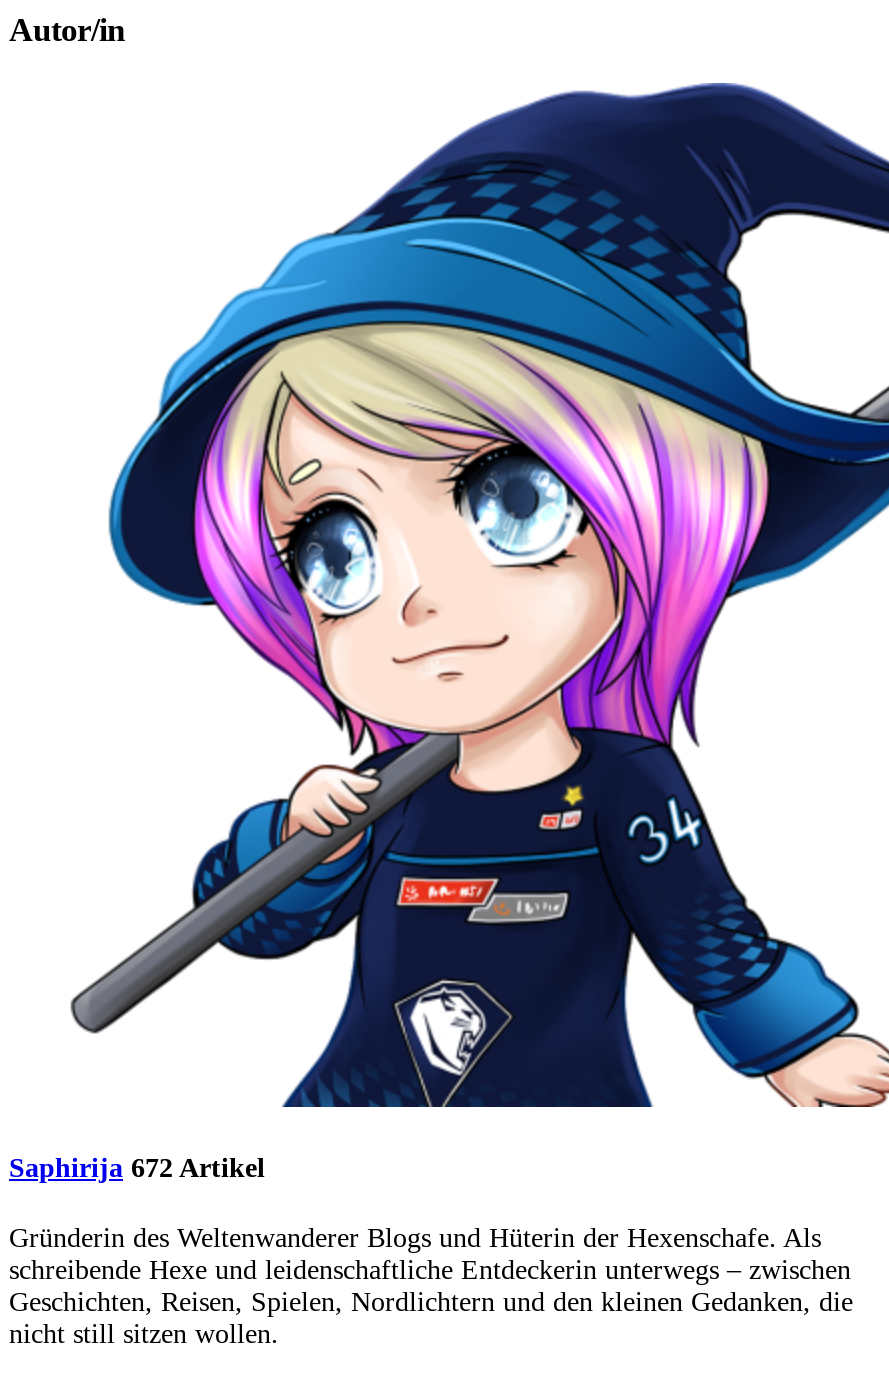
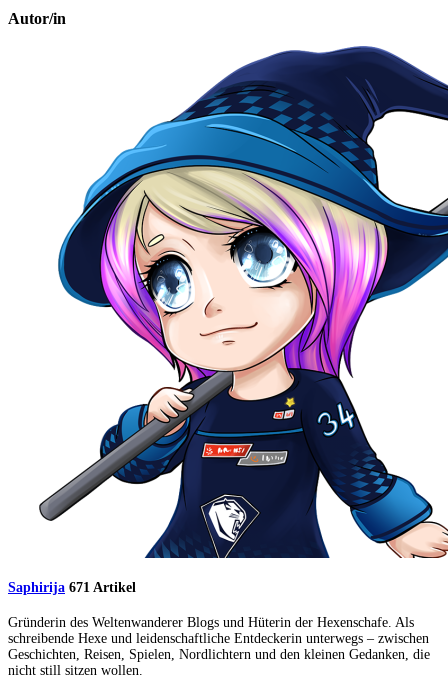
[9,1153,265,1183] Saphirija 672 Artikel -> [8,580,136,595] Saphirija 671 Artikel

